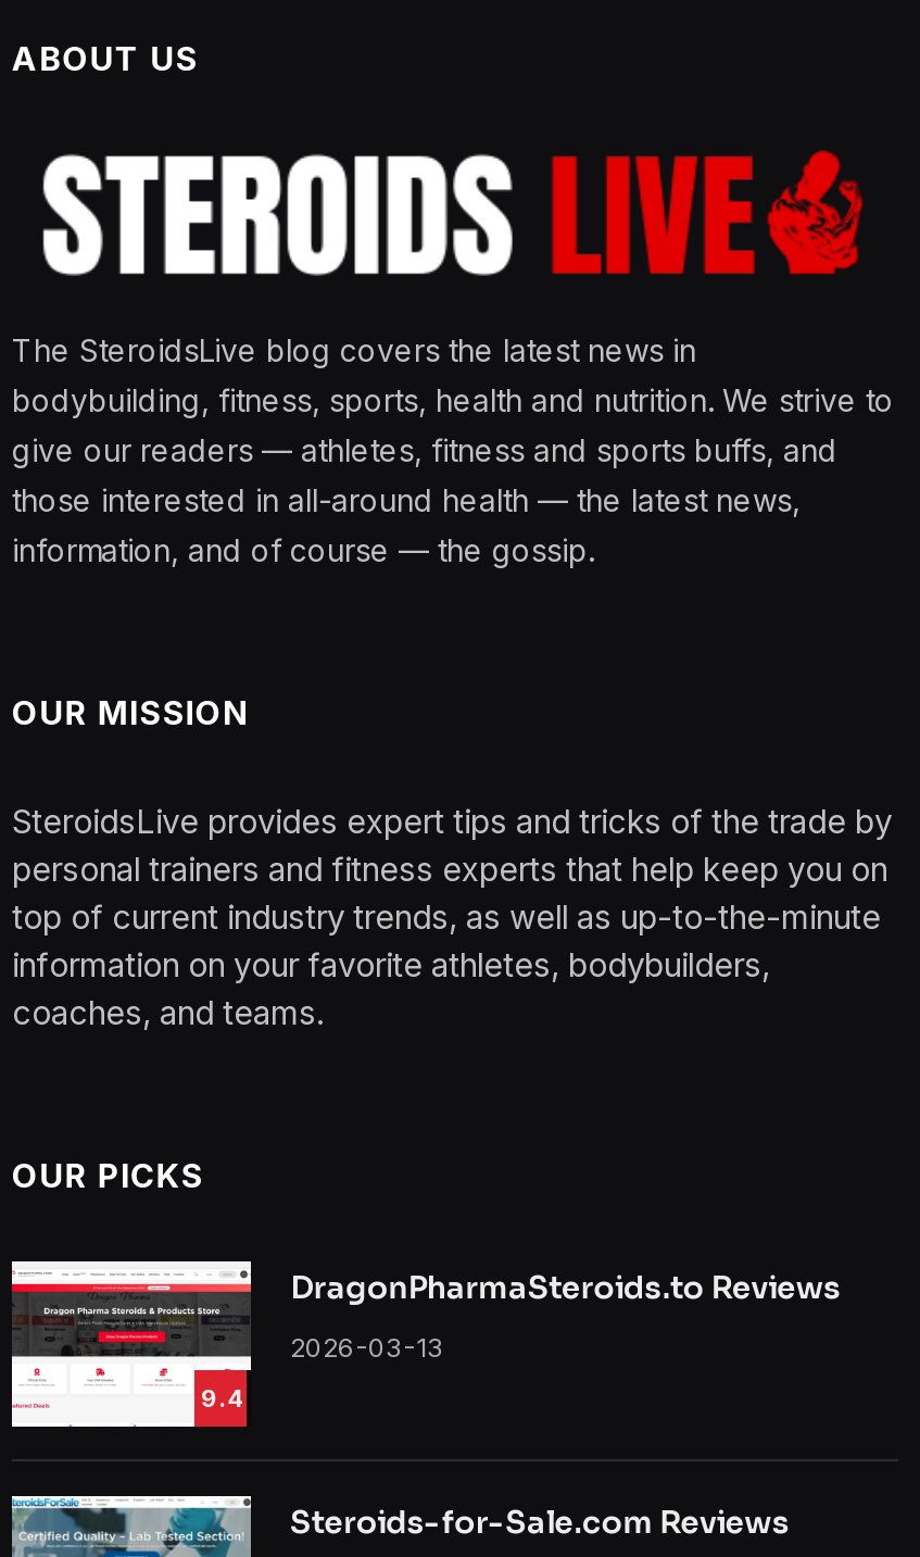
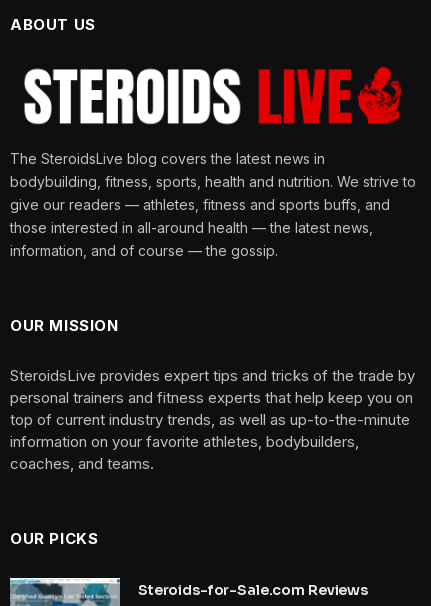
[10,1264,253,1429] [image] | 9.4 -> none
[290,1268,841,1364] DragonPharmaSteroids.to Reviews | 2026-03-13 -> none

